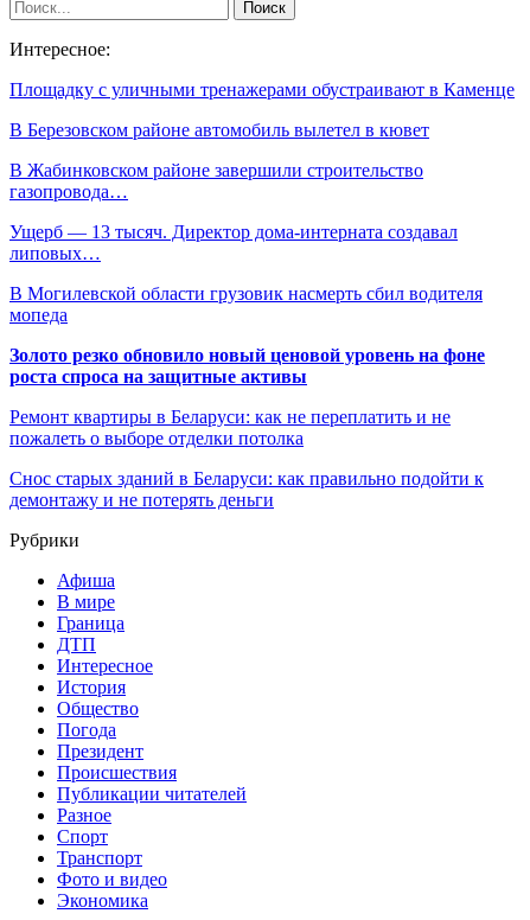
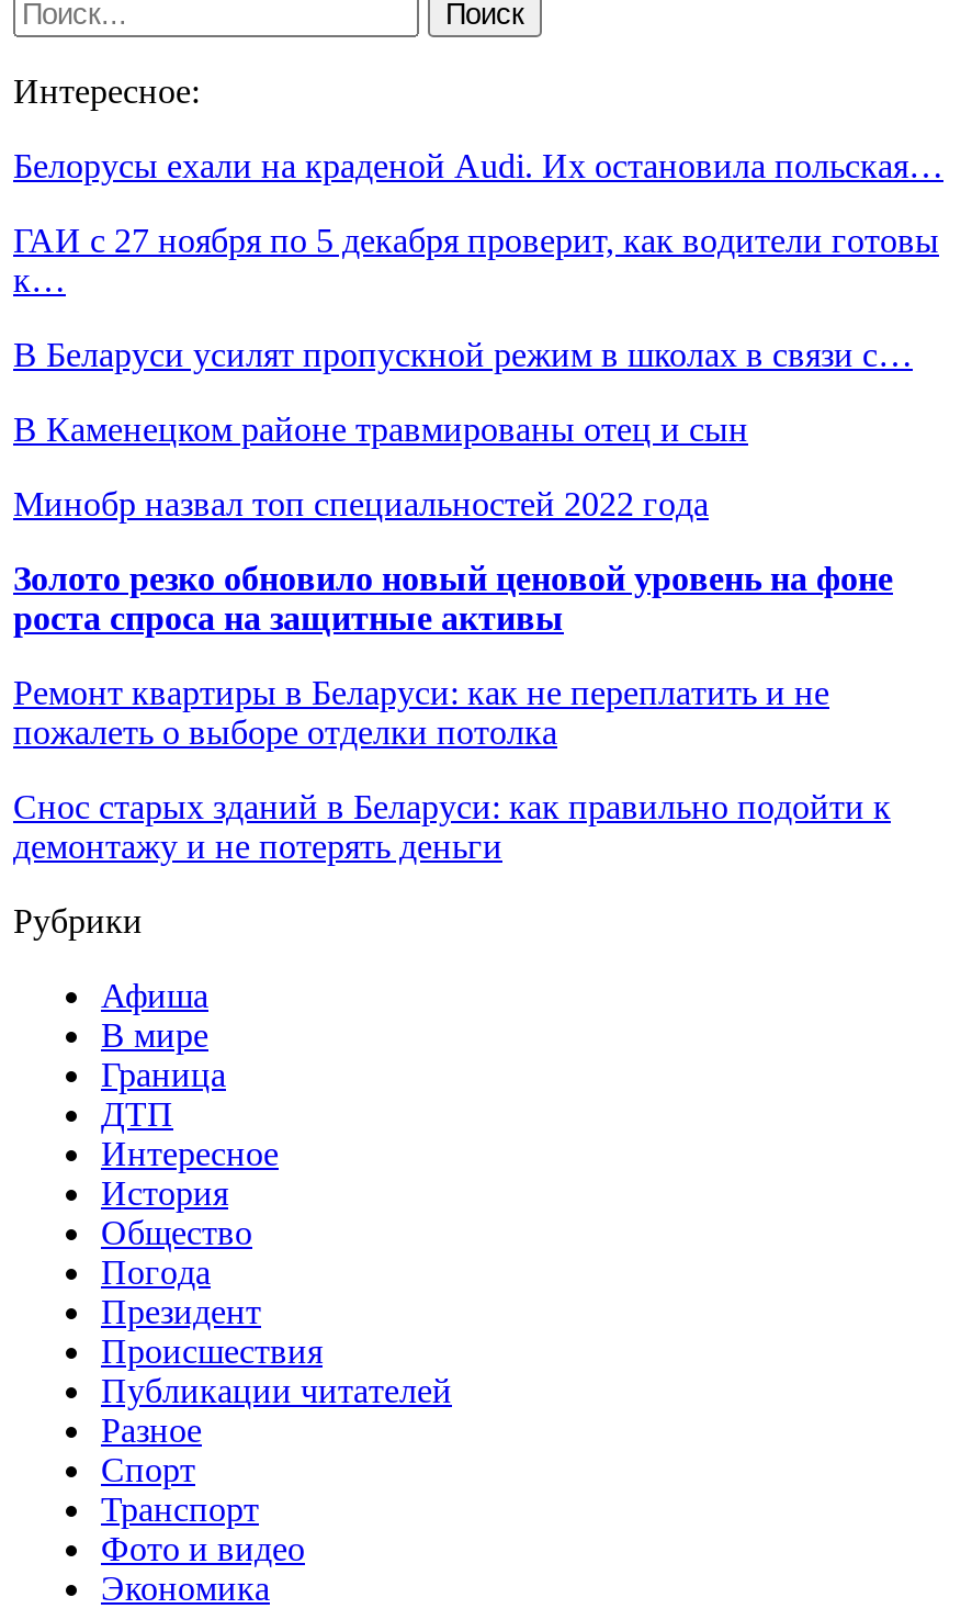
[9,79,515,99] Площадку с уличными тренажерами обустраивают в Каменце -> [13,147,943,184] Белорусы ехали на краденой Audi. Их остановила польская…
[9,120,429,140] В Березовском районе автомобиль вылетел в кювет -> [13,221,939,298] ГАИ с 27 ноября по 5 декабря проверит, как водители готовы | к…
[9,160,423,201] В Жабинковском районе завершили строительство | газопровода… -> [13,335,913,373] В Беларуси усилят пропускной режим в школах в связи с…
[9,221,458,263] Ущерб — 13 тысяч. Директор дома-интерната создавал | липовых… -> [13,410,748,447] В Каменецком районе травмированы отец и сын
[9,283,483,325] В Могилевской области грузовик насмерть сбил водителя | мопеда -> [13,485,709,522] Минобр назвал топ специальностей 2022 года

